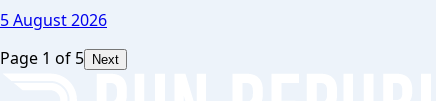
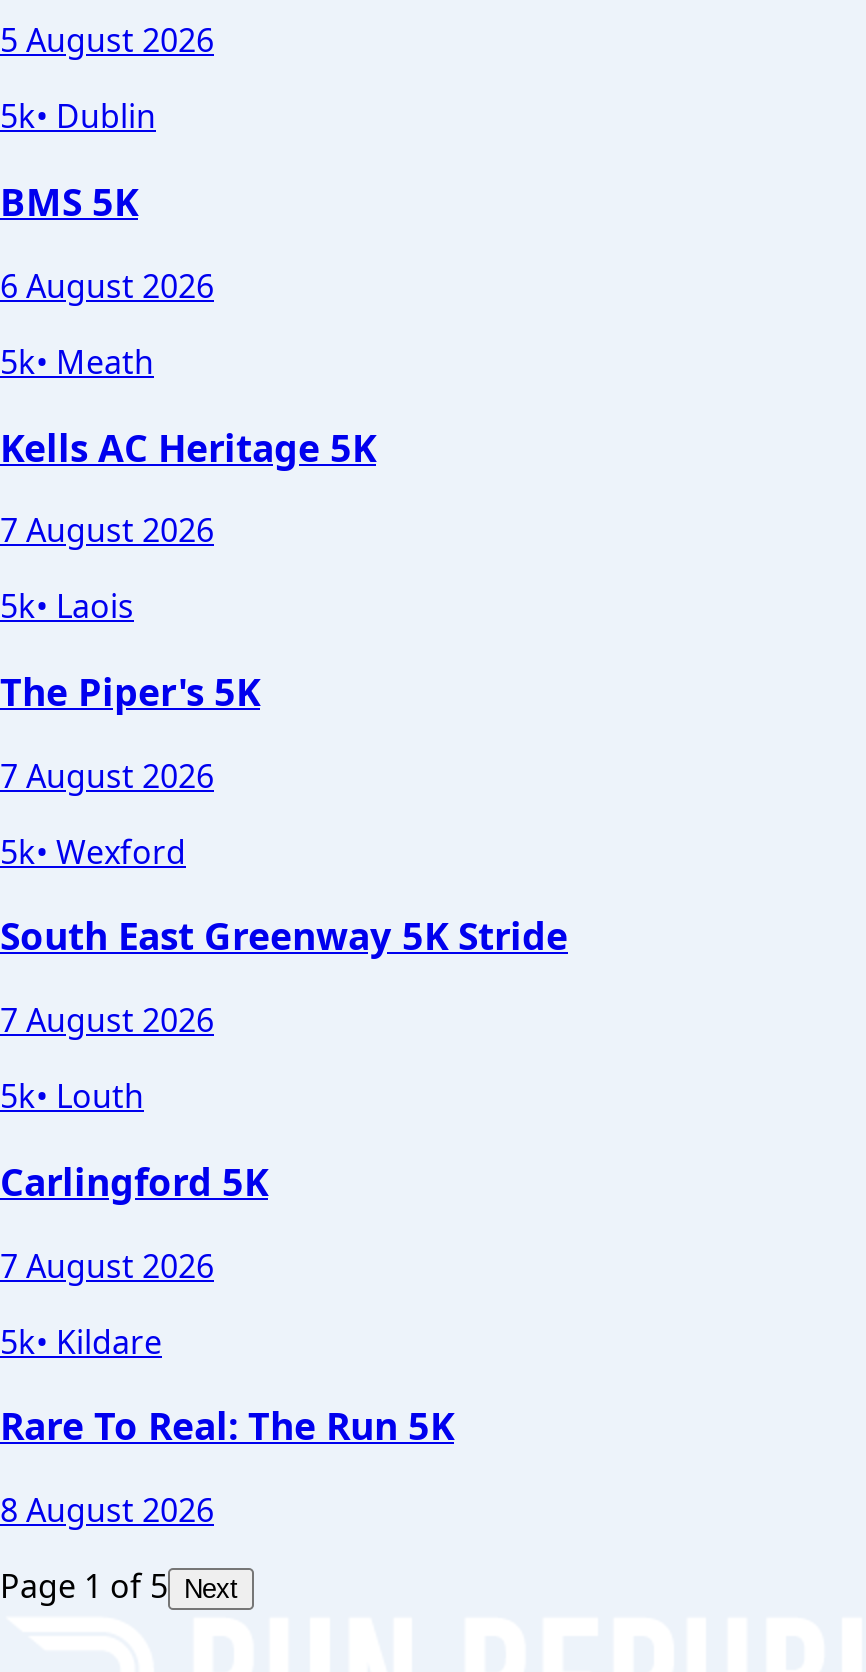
none -> [0,95,568,1532] 5k • Dublin | BMS 5K | 6 August 2026 | 5k • Meath | Kells AC Heritage 5K | 7 August 2026 | 5k • Laois | The Piper's 5K | 7 August 2026 | 5k • Wexford | South East Greenway 5K Stride | 7 August 2026 | 5k • Louth | Carlingford 5K | 7 August 2026 | 5k • Kildare | Rare To Real: The Run 5K | 8 August 2026

